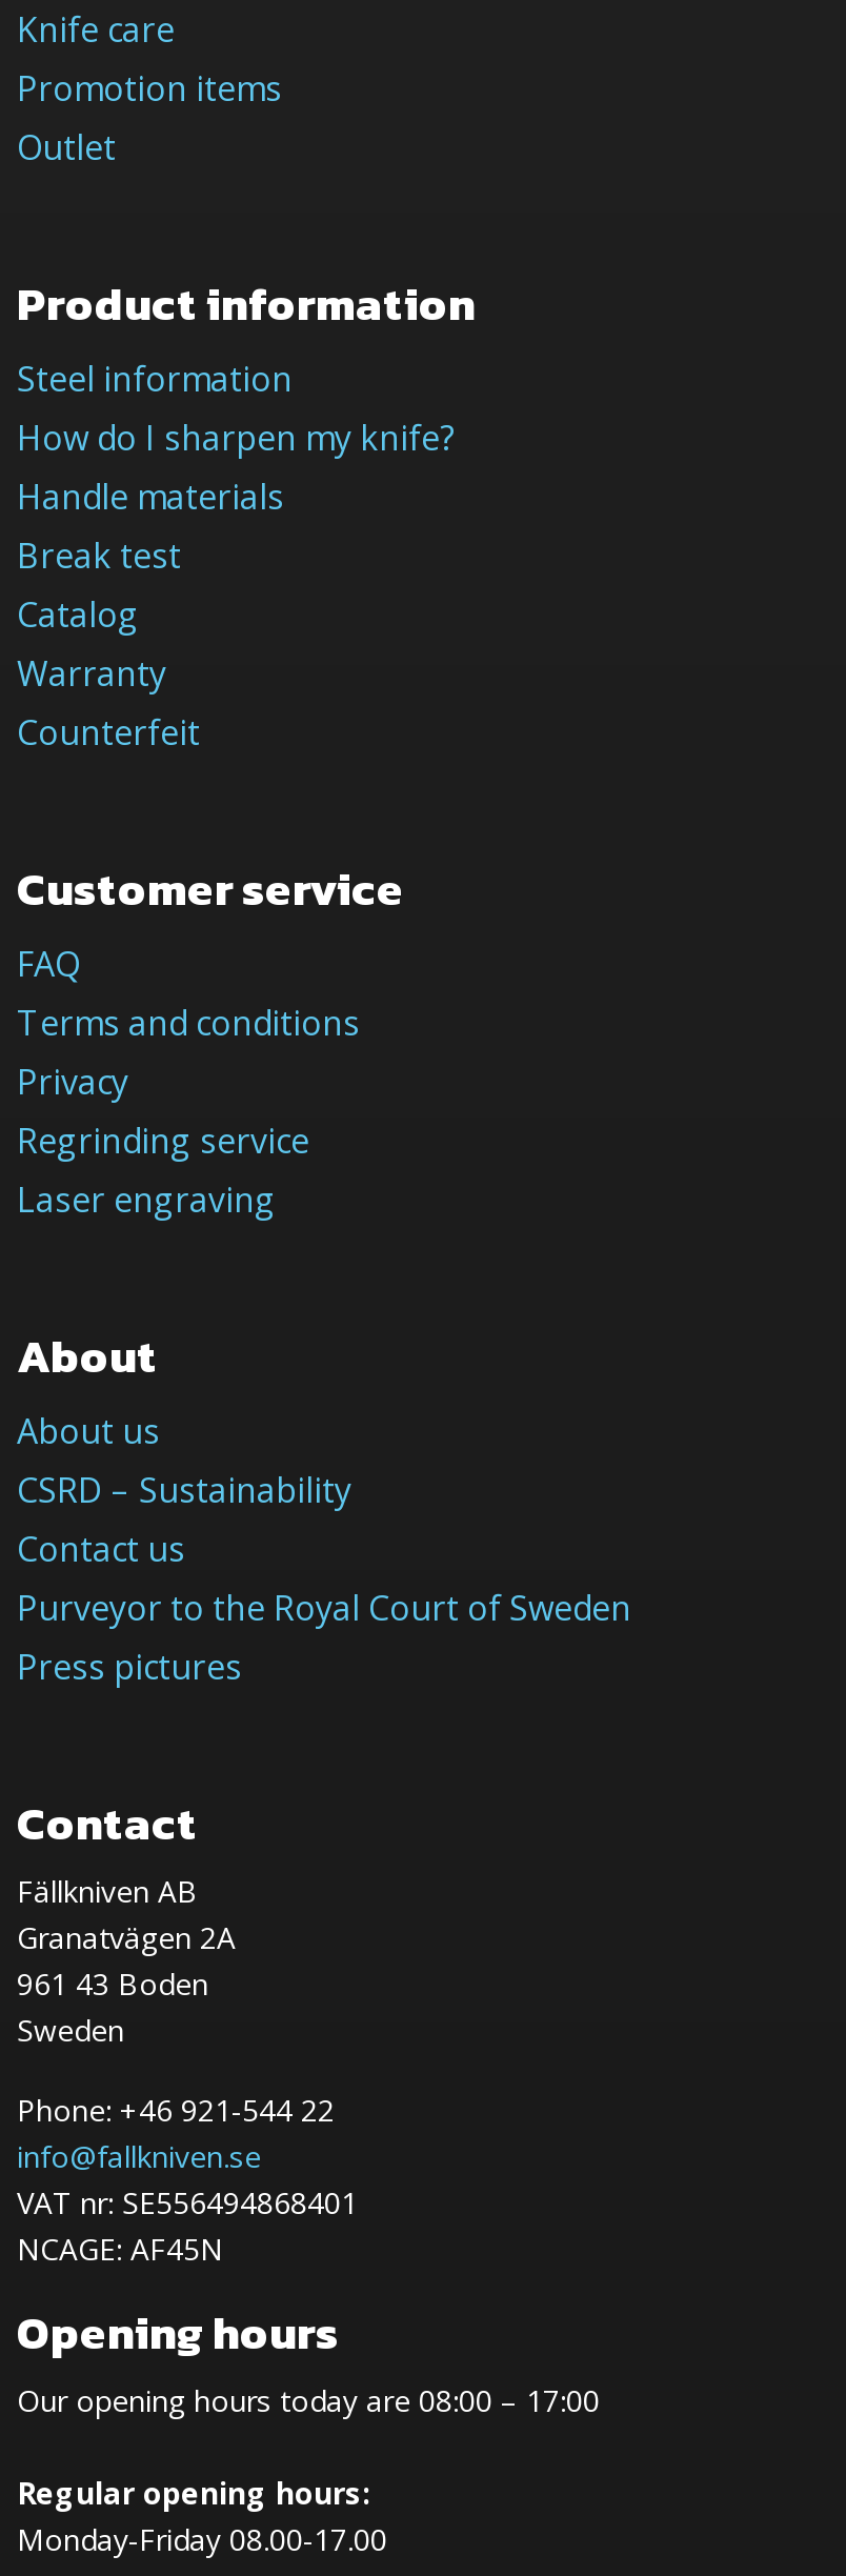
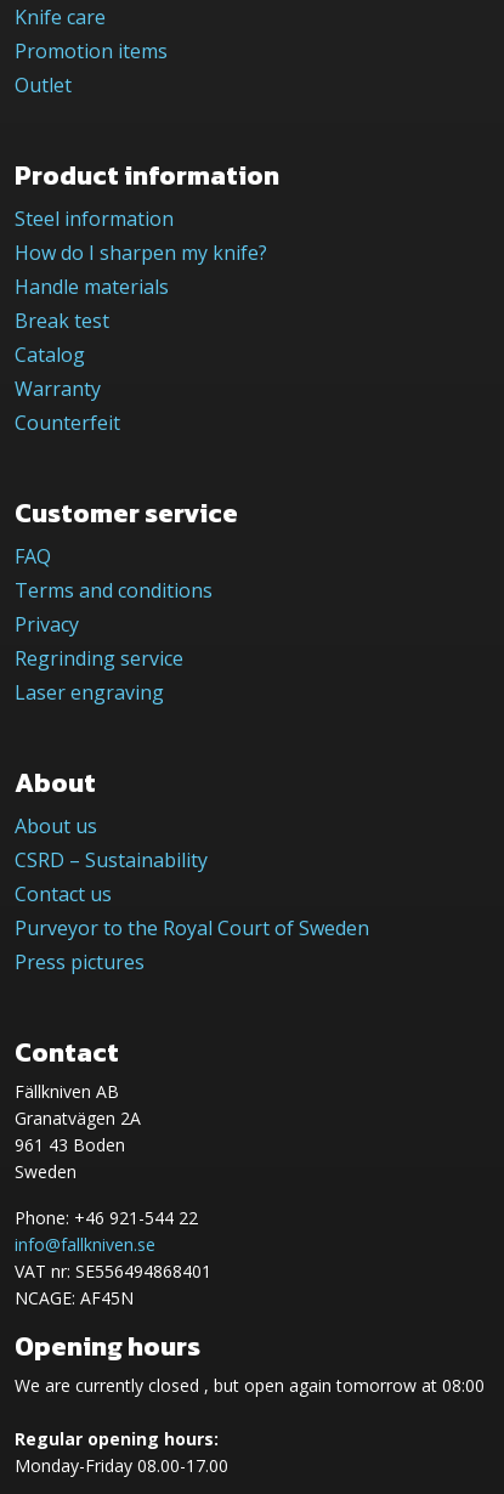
[17,2381,600,2421] Our opening hours today are 08:00 – 17:00 -> [15,1374,485,1397] We are currently closed , but open again tomorrow at 08:00

